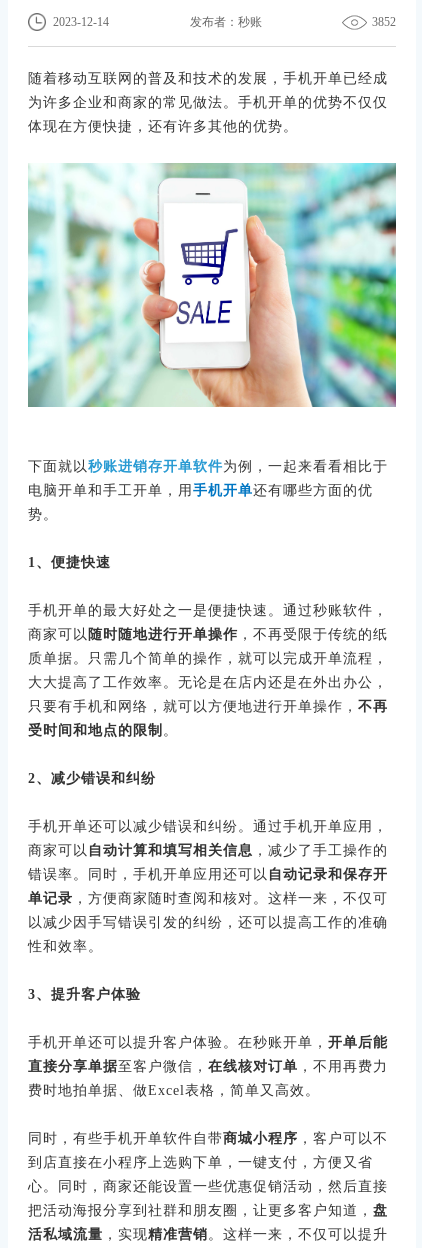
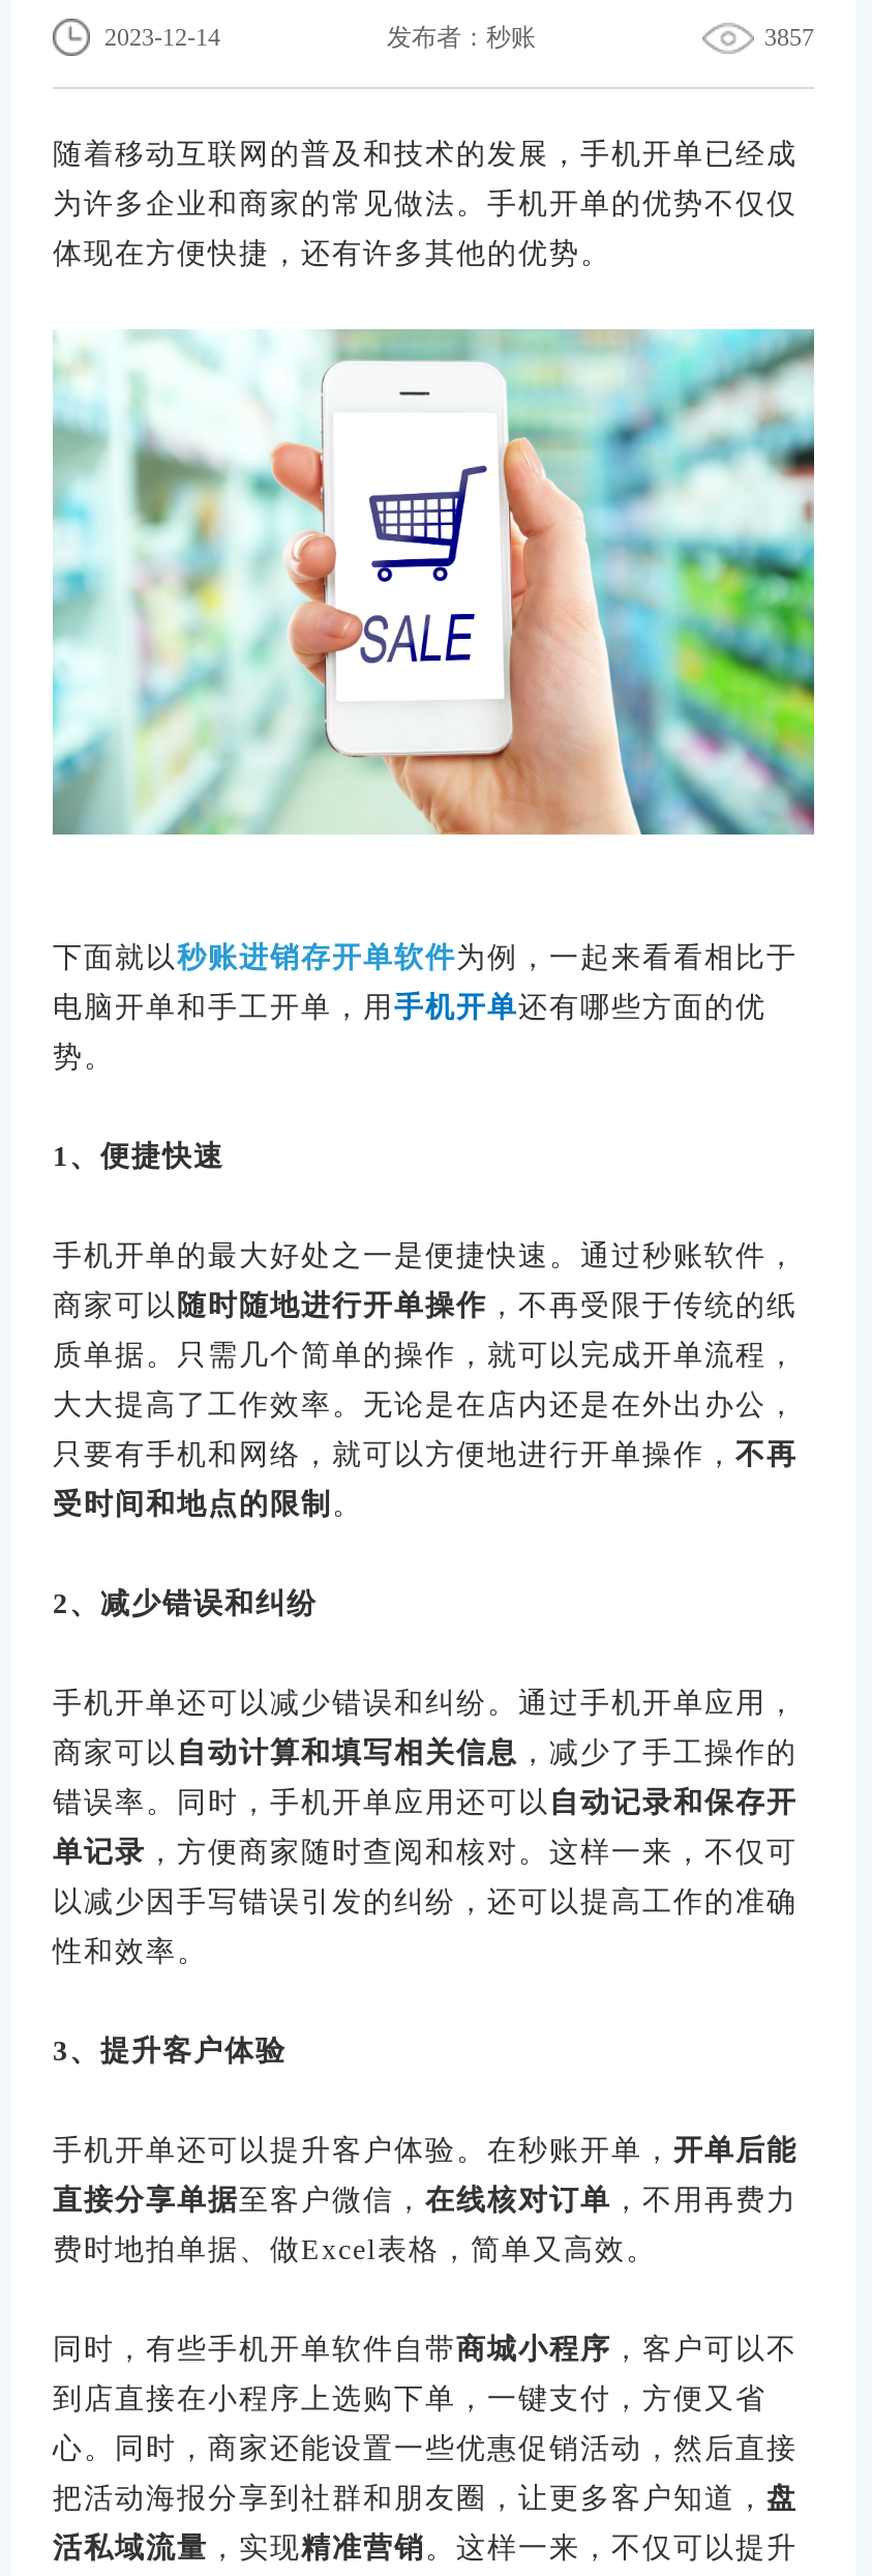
[372,15,396,29] 3852 -> [764,23,814,52] 3857

